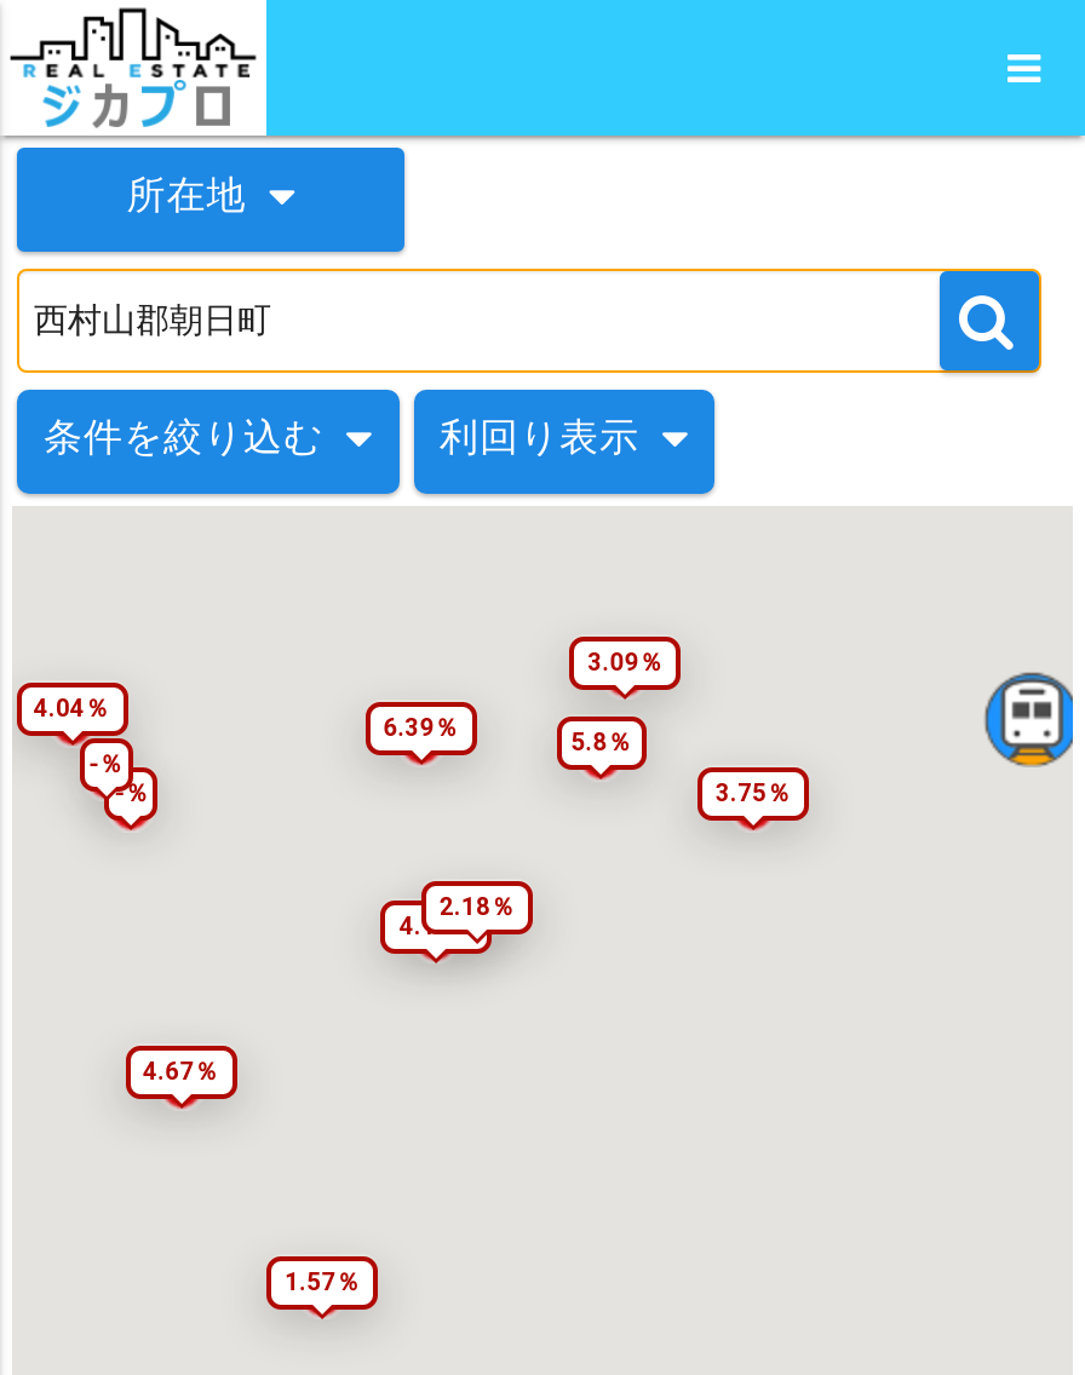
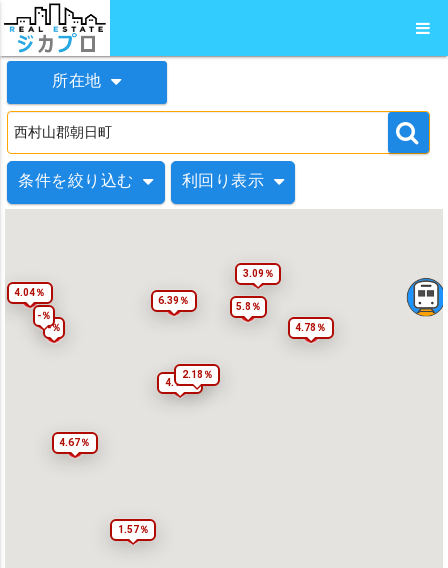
[715,778,790,810] 3.75％ -> [295,321,326,334] 4.78％

